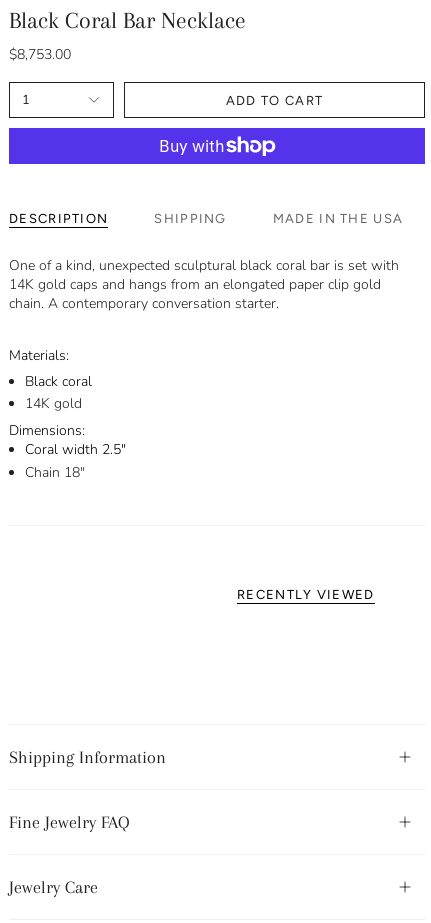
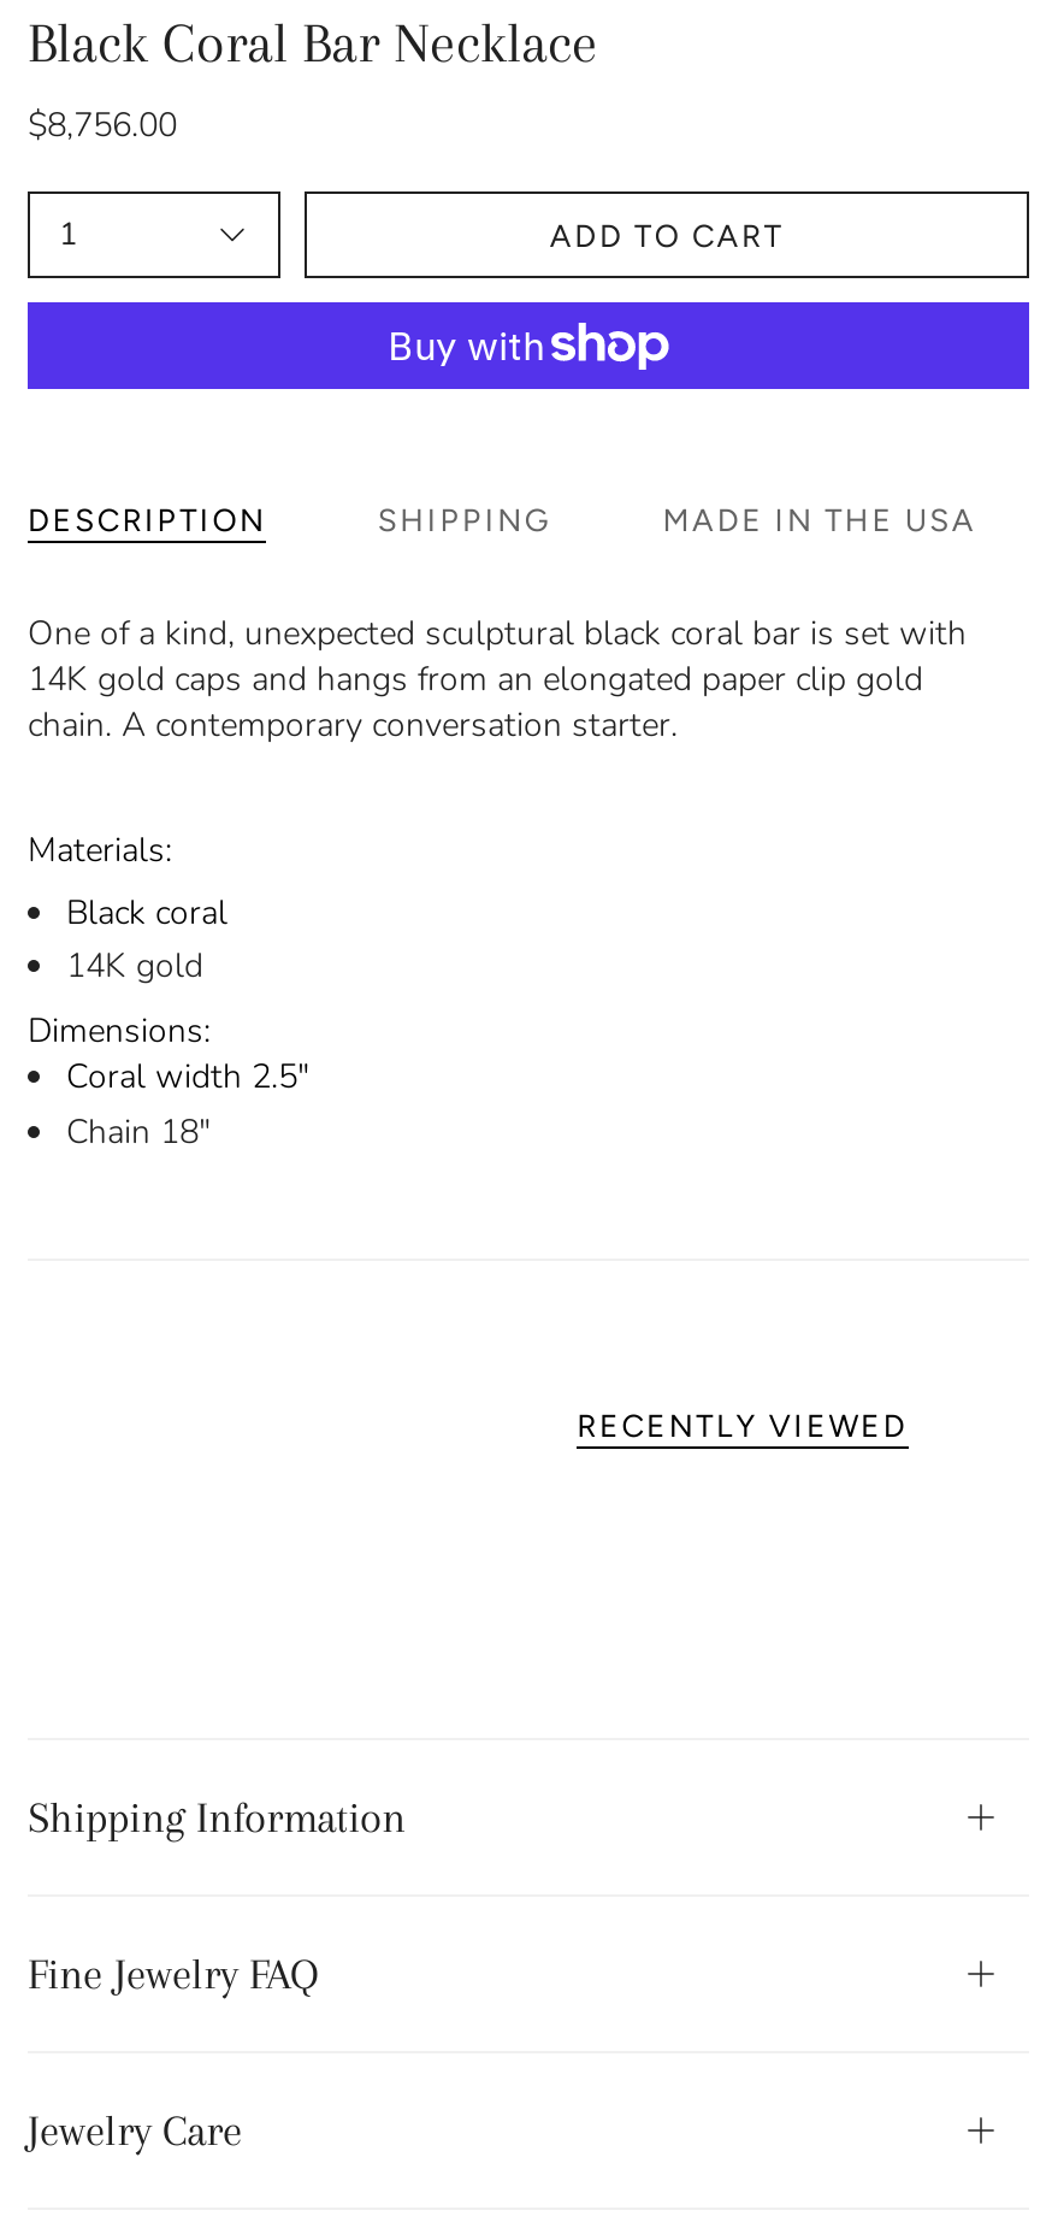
[9,45,71,64] $8,753.00 -> [28,103,177,148] $8,756.00

